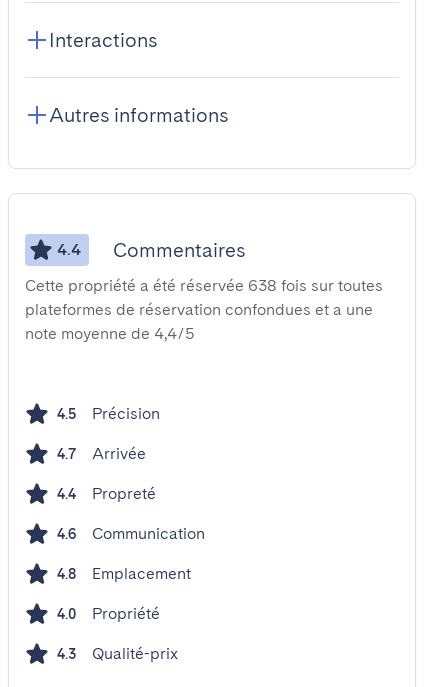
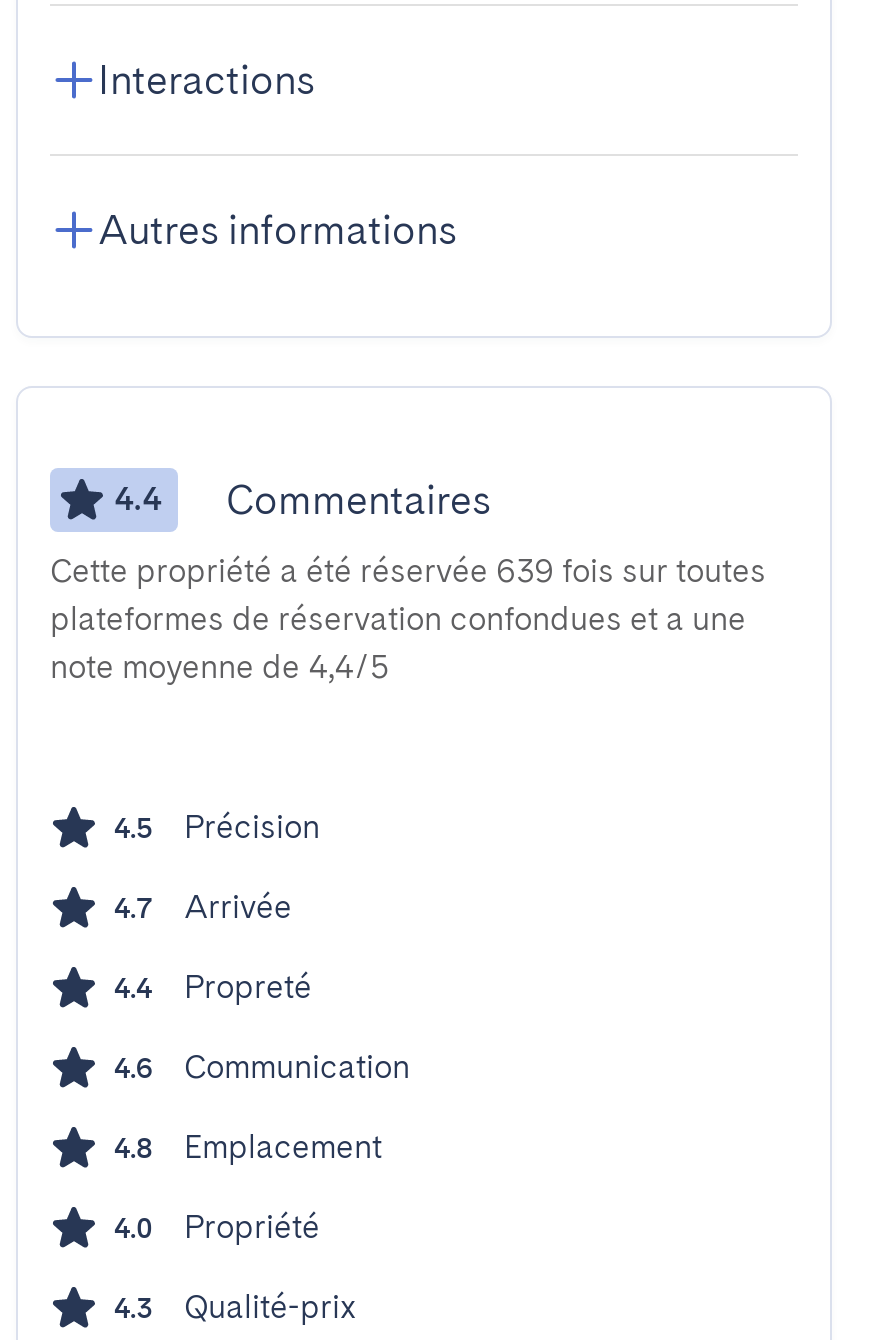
[25,276,383,295] Cette propriété a été réservée 638 fois sur toutes -> [50,552,766,590] Cette propriété a été réservée 639 fois sur toutes

